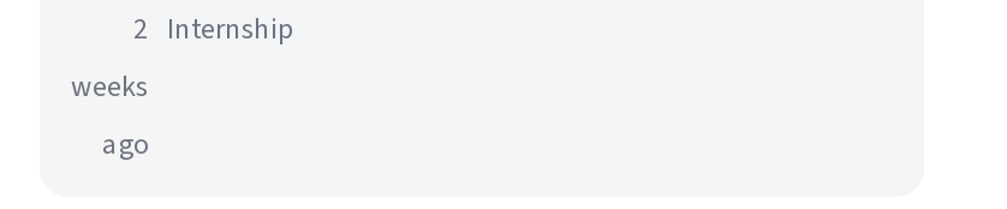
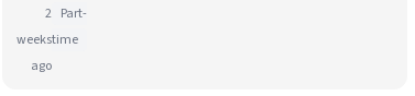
[167,10,292,50] Internship -> [52,4,87,49] Part- | time

